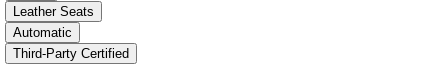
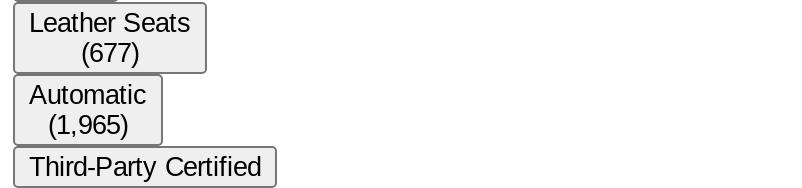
none -> [81,38,139,68] (677)
none -> [48,110,128,140] (1,965)

